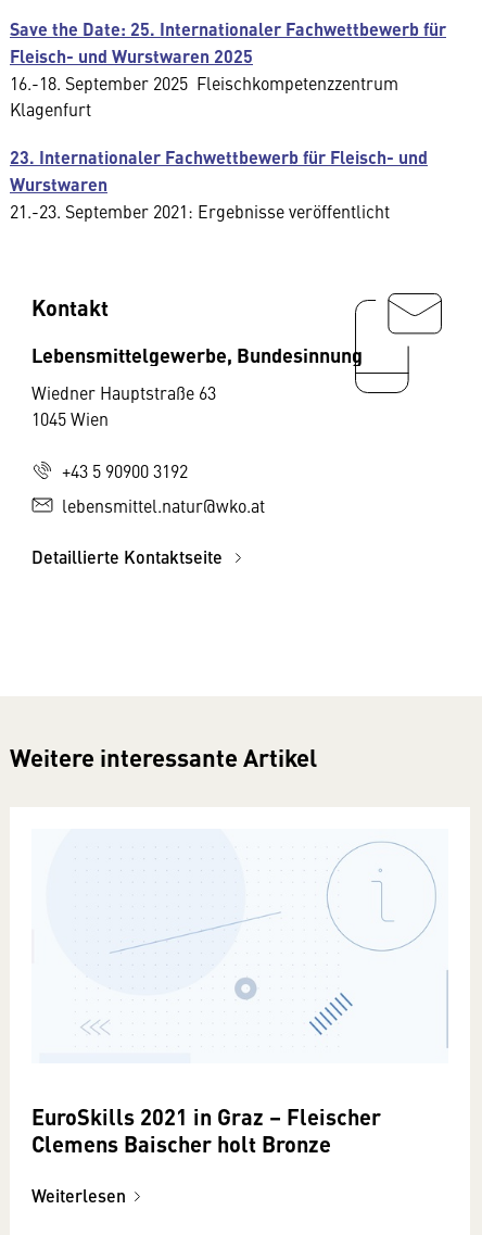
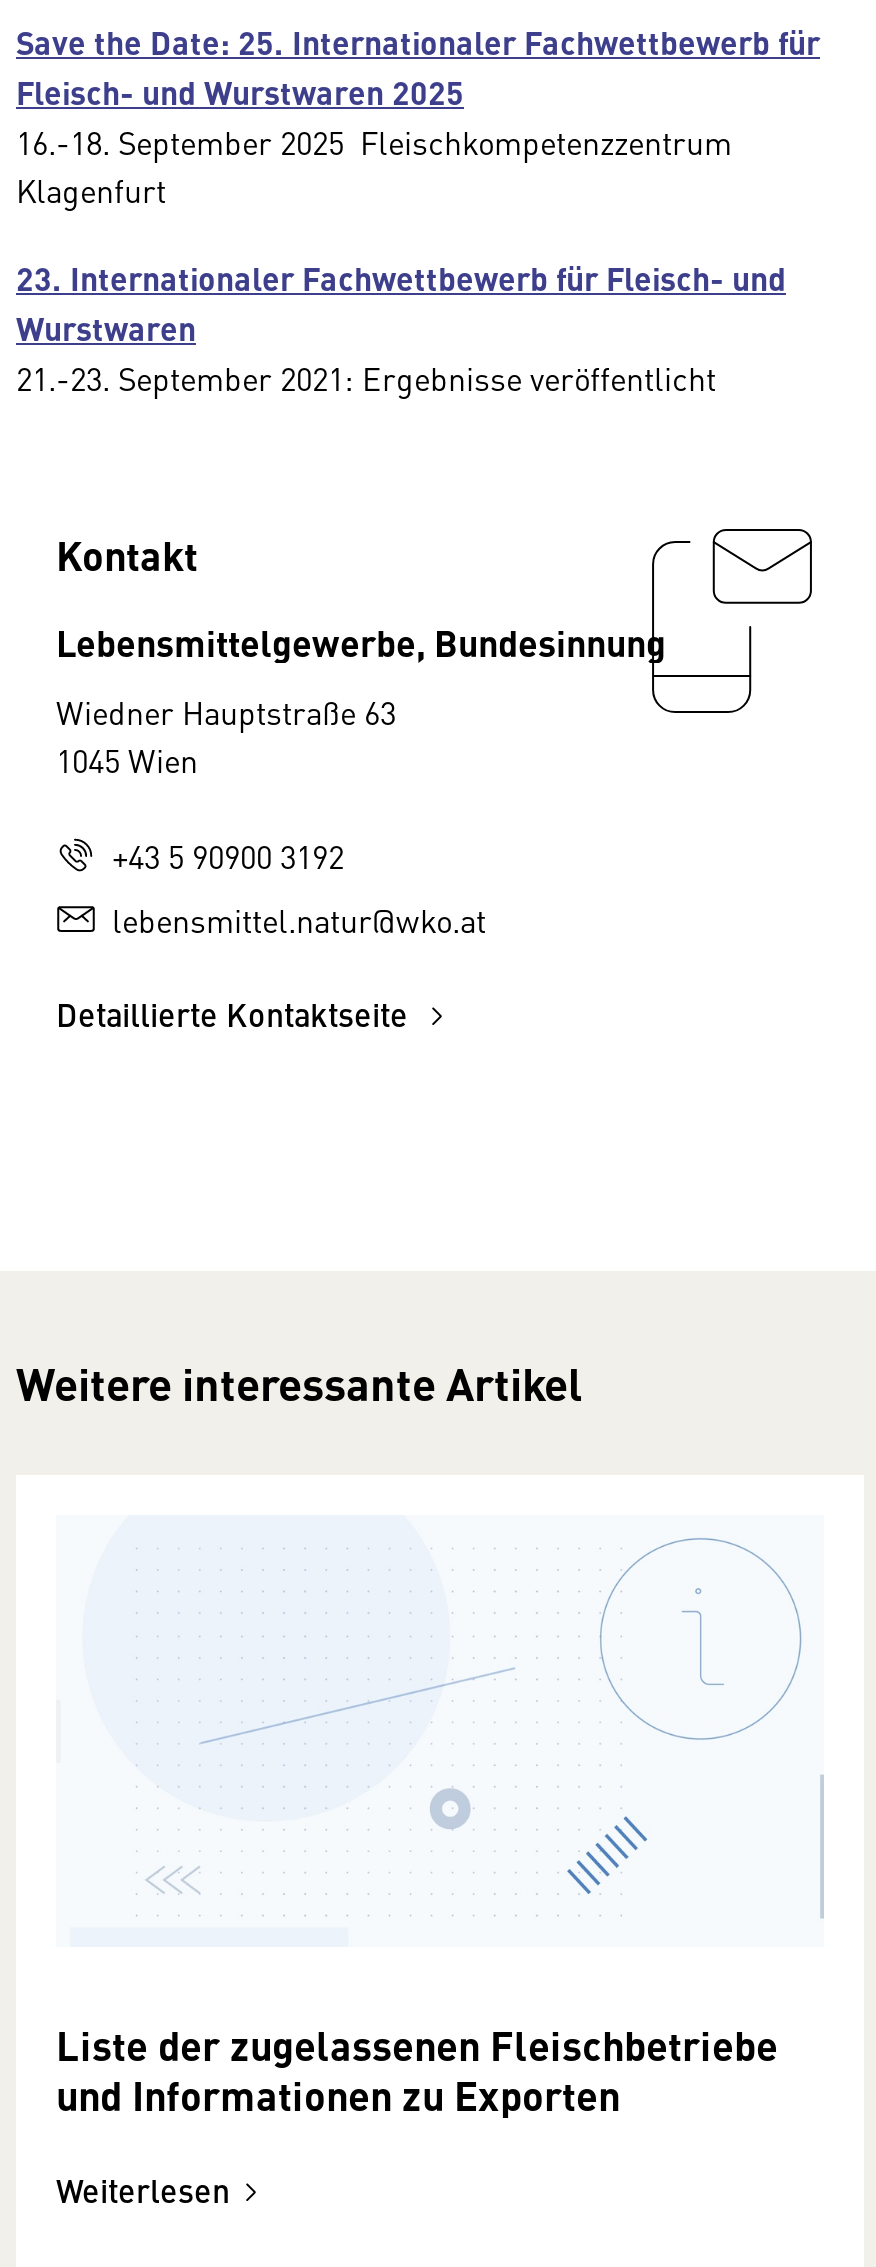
[31,1100,381,1159] EuroSkills 2021 in Graz – Fleischer | Clemens Baischer holt Bronze -> [56,2014,778,2122] Liste der zugelassenen Fleischbetriebe | und Informationen zu Exporten

